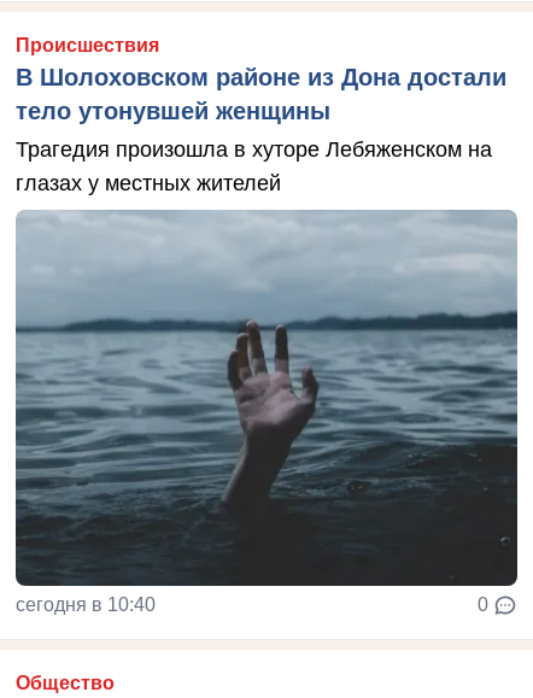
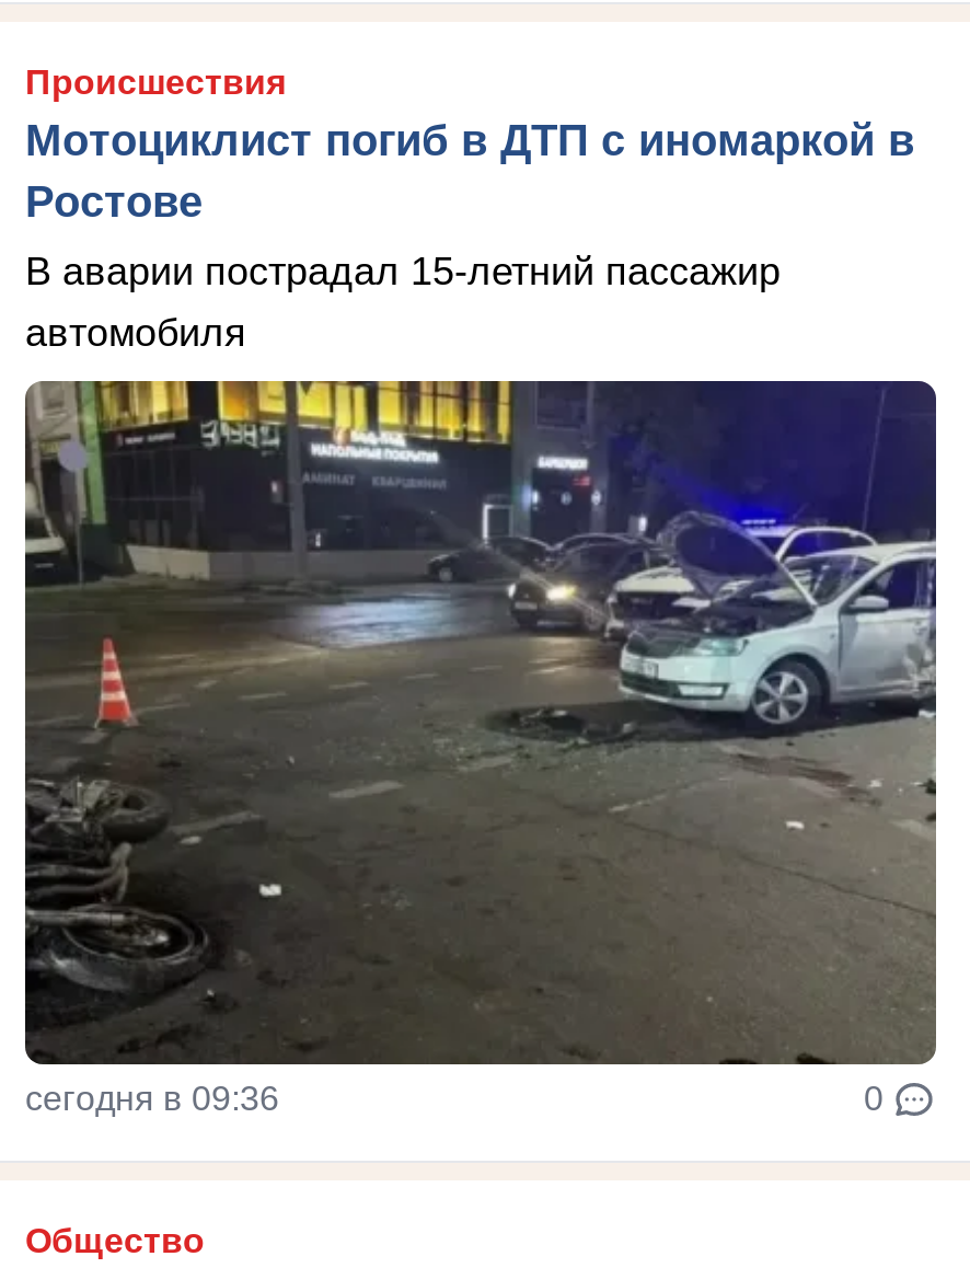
[16,64,506,124] В Шолоховском районе из Дона достали | тело утонувшей женщины -> [25,116,914,225] Мотоциклист погиб в ДТП с иномаркой в | Ростове
[16,137,492,195] Трагедия произошла в хуторе Лебяженском на | глазах у местных жителей -> [25,249,781,355] В аварии пострадал 15-летний пассажир | автомобиля
[14,210,519,615] [image] | сегодня в 10:40 -> [23,379,938,1117] [image] | сегодня в 09:36

